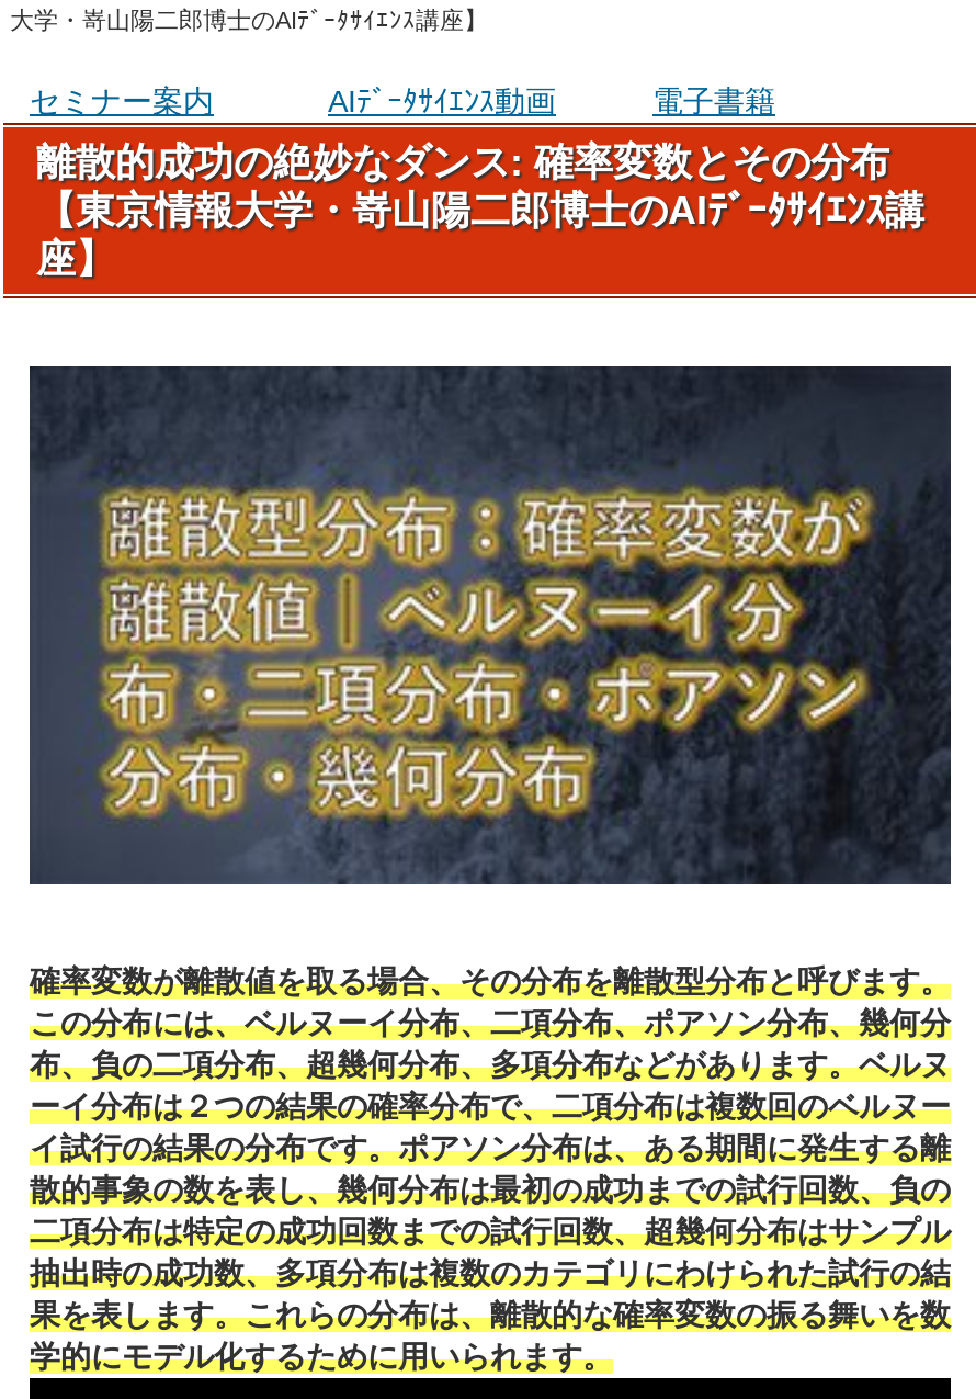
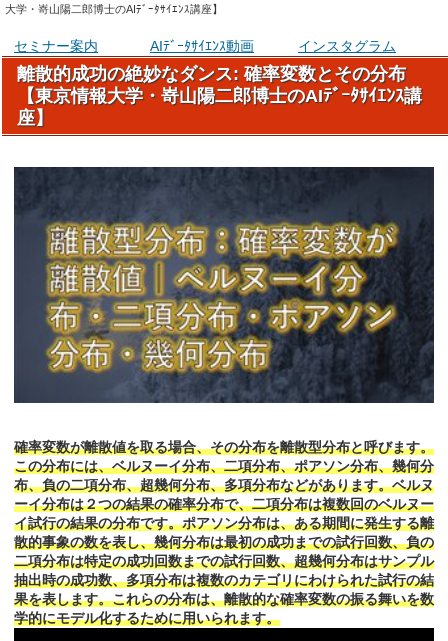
[652,83,775,118] 電子書籍 -> [298,38,396,54] インスタグラム

